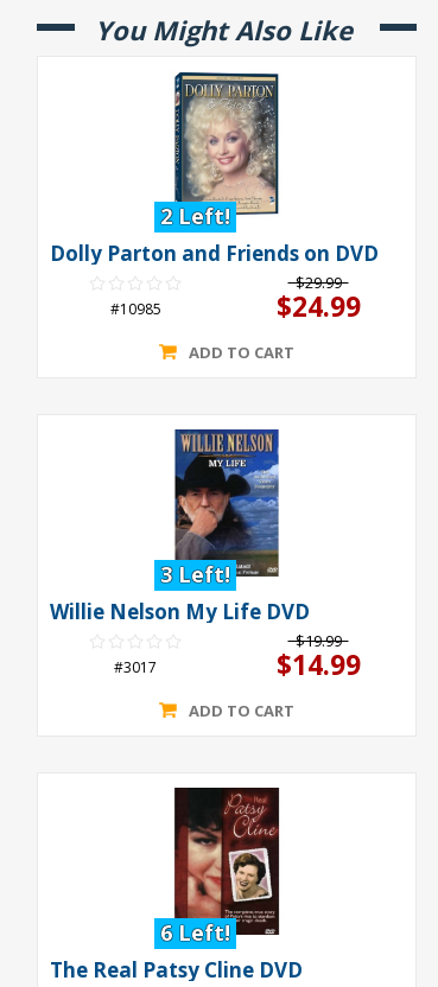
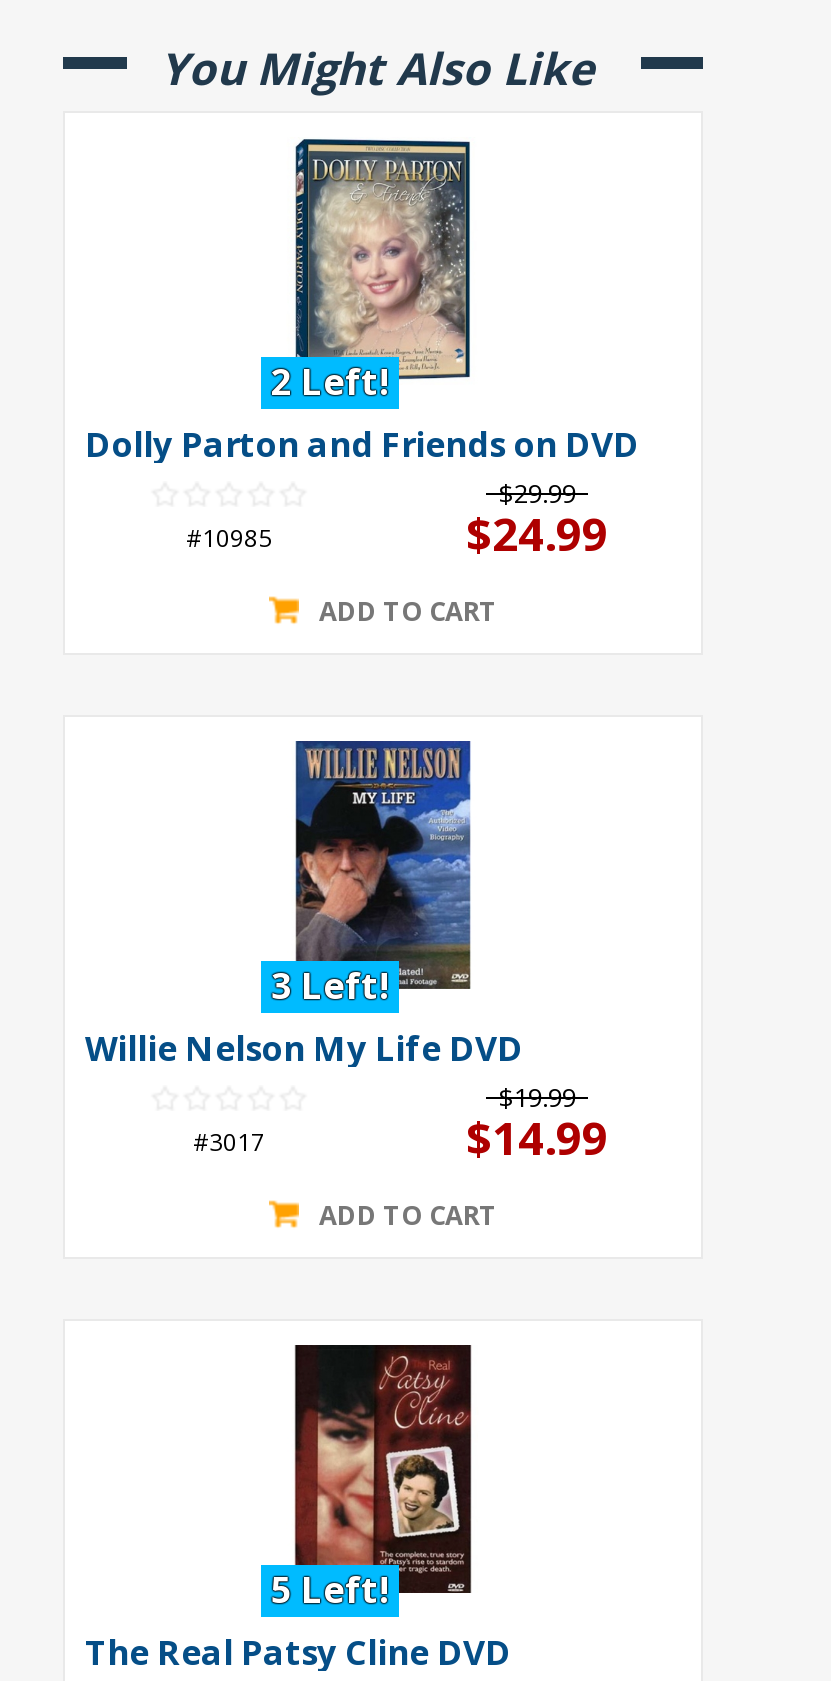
[160,918,230,947] 6 Left! -> [271,1565,389,1613] 5 Left!

